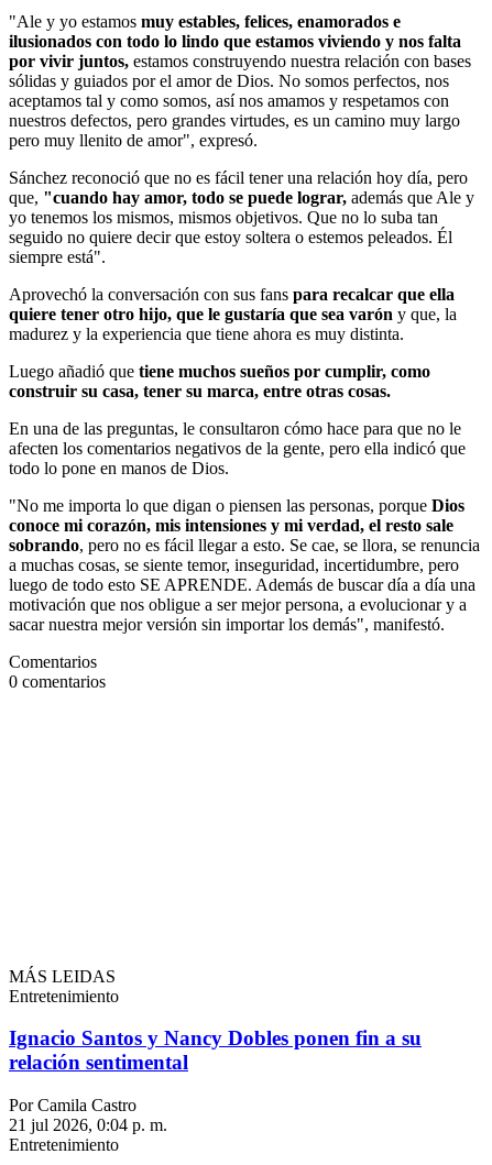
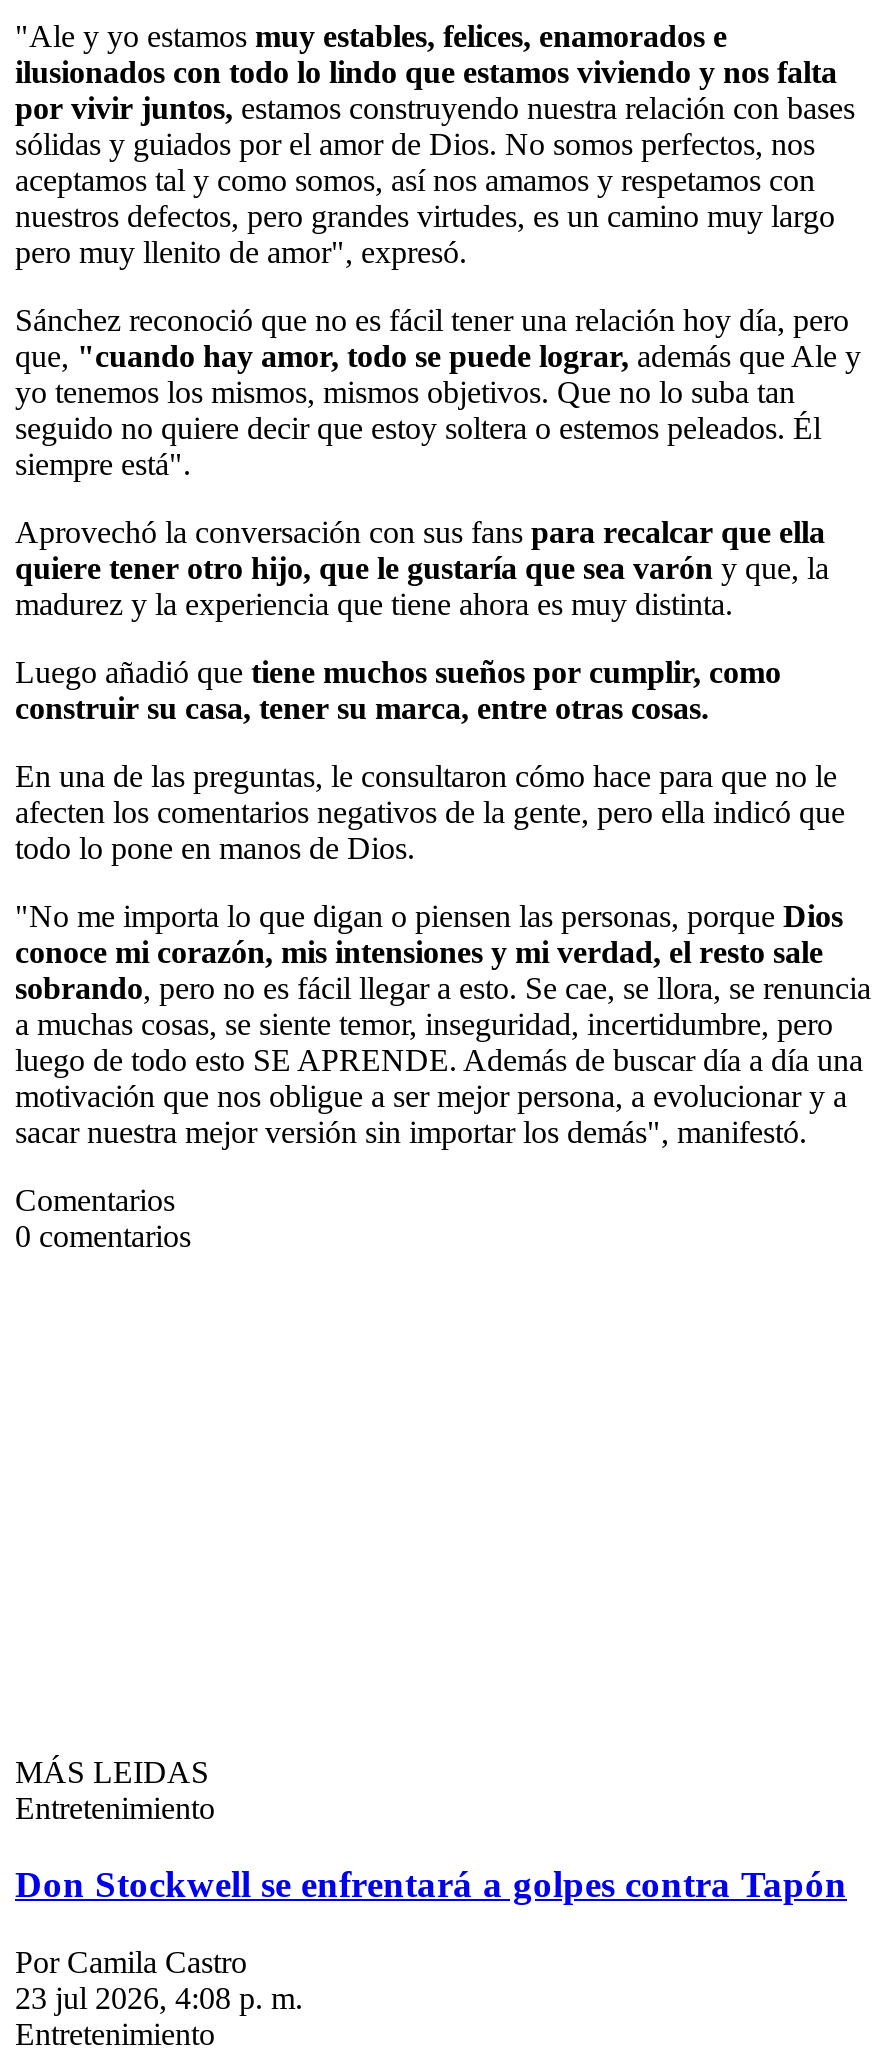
[9,1027,422,1074] Ignacio Santos y Nancy Dobles ponen fin a su | relación sentimental -> [15,1864,847,1906] Don Stockwell se enfrentará a golpes contra Tapón
[9,1116,167,1134] 21 jul 2026, 0:04 p. m. -> [15,1981,303,2015] 23 jul 2026, 4:08 p. m.

